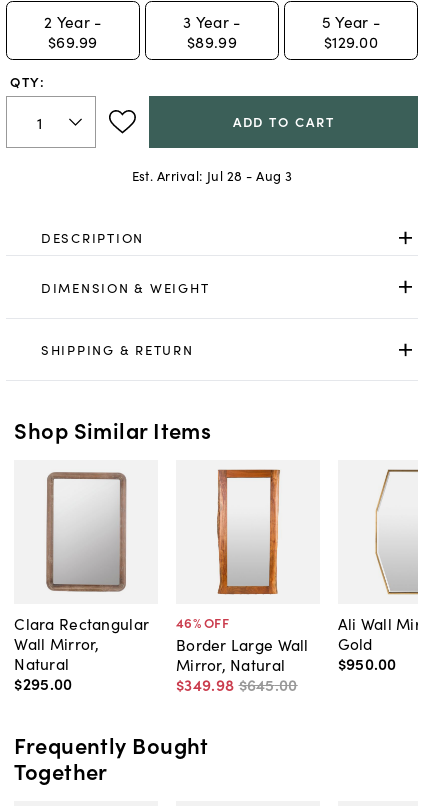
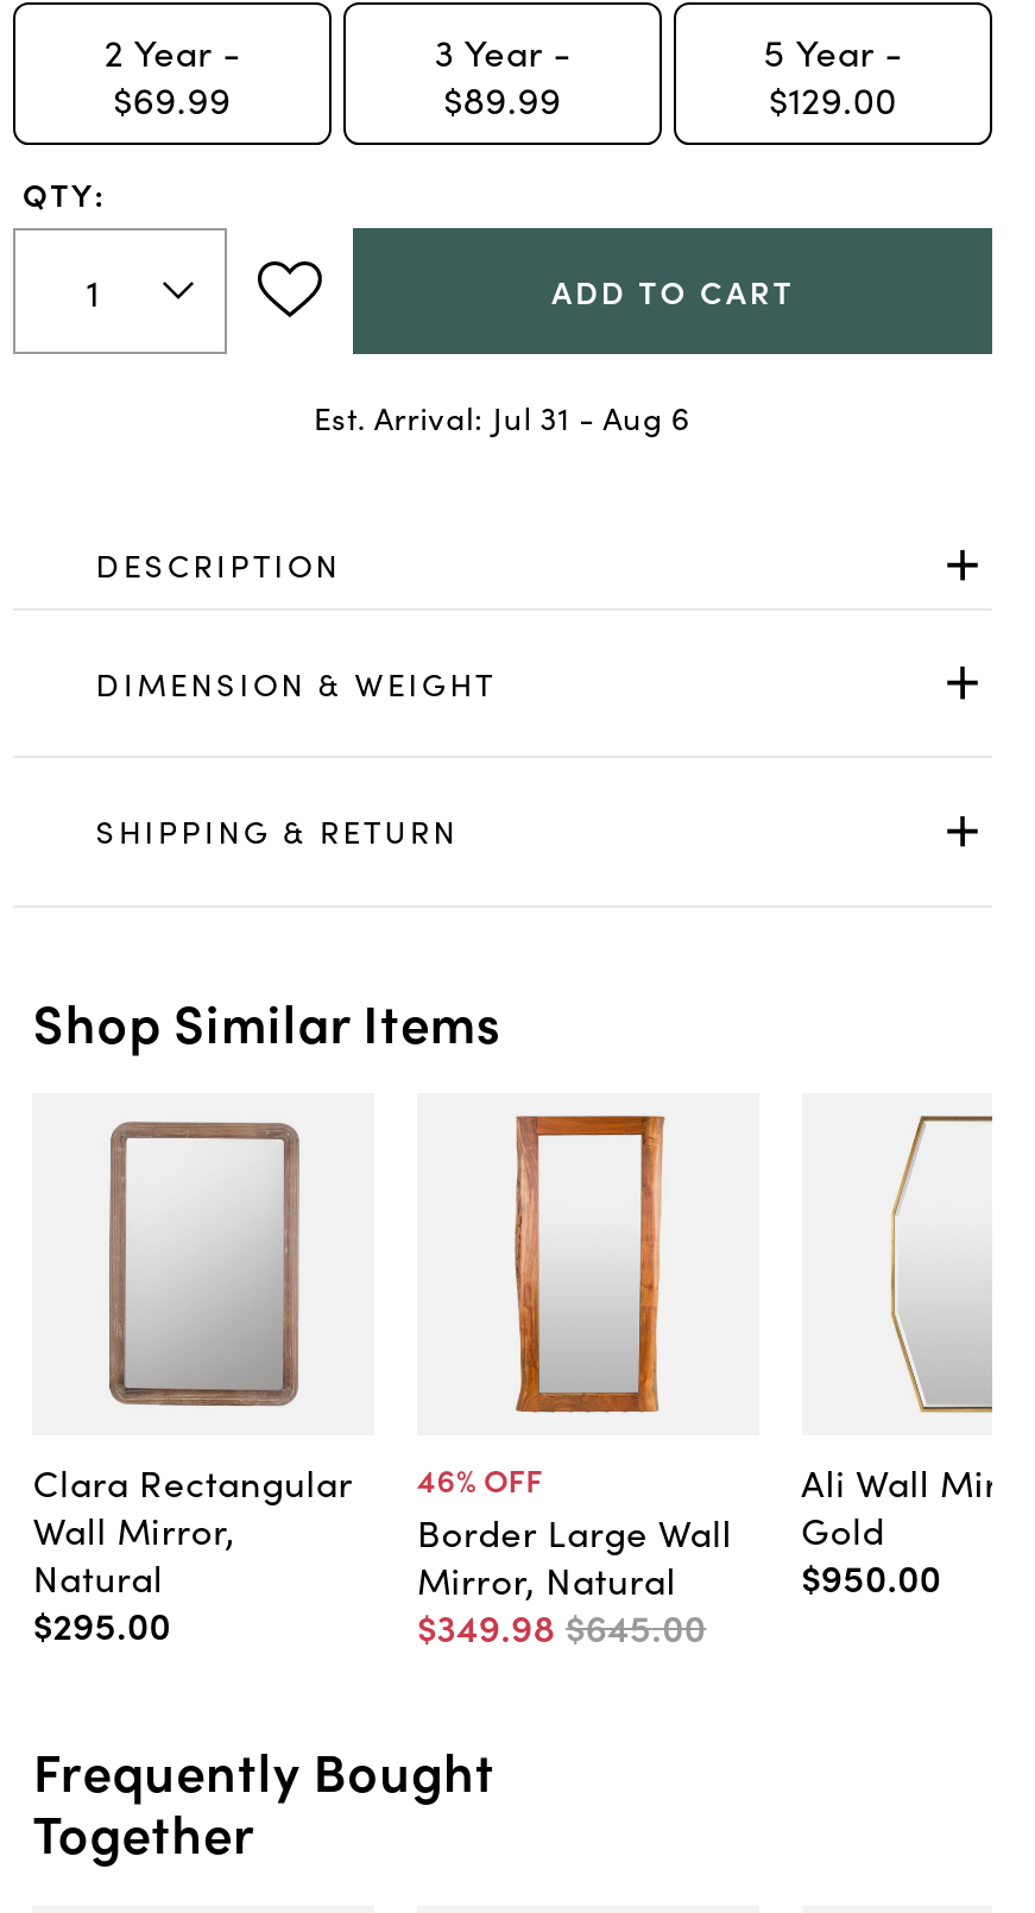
[131,166,292,185] Est. Arrival: Jul 28 - Aug 3 -> [314,394,691,440] Est. Arrival: Jul 31 - Aug 6

